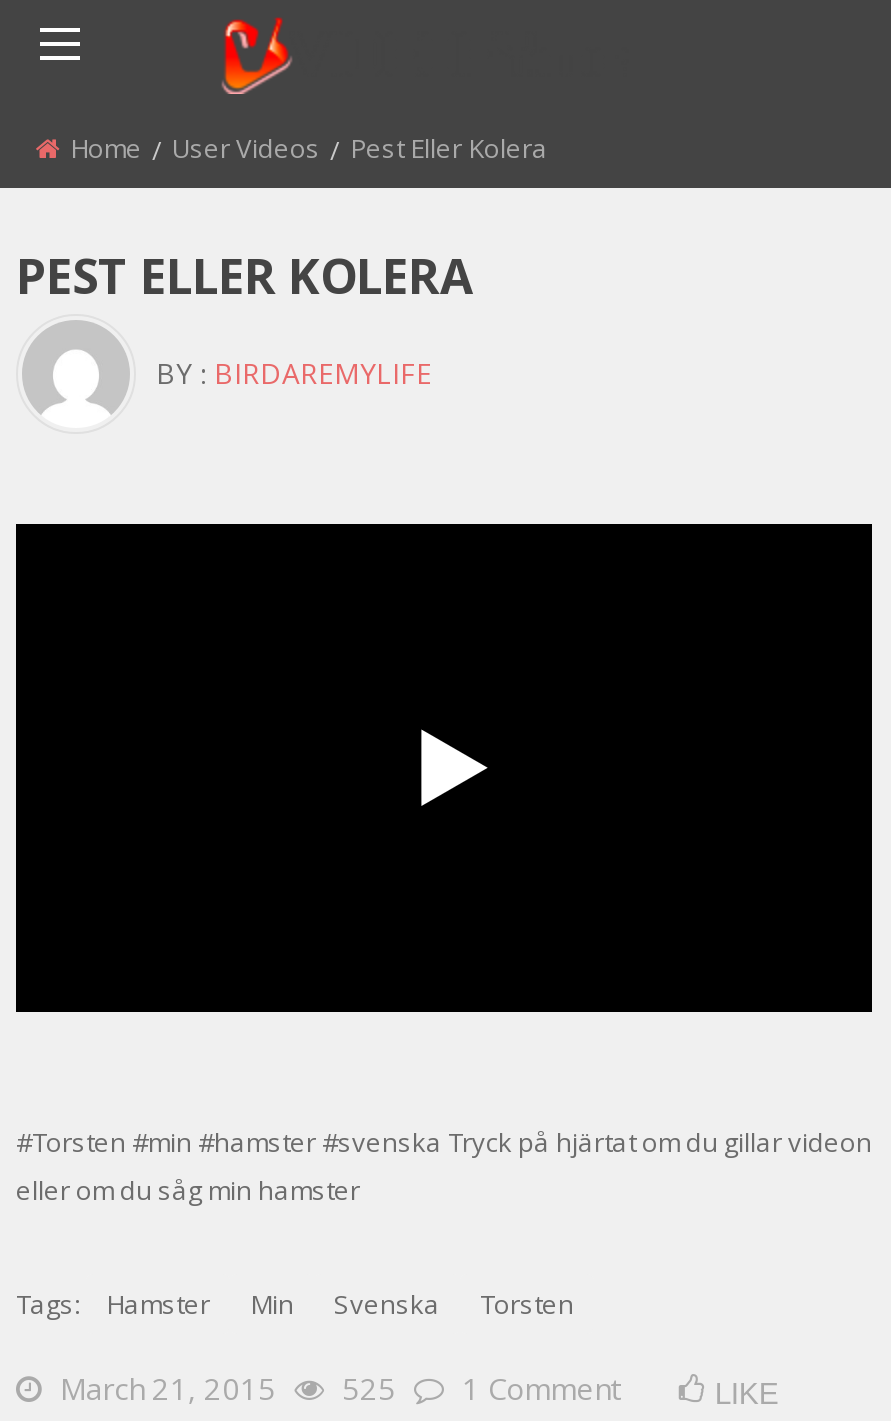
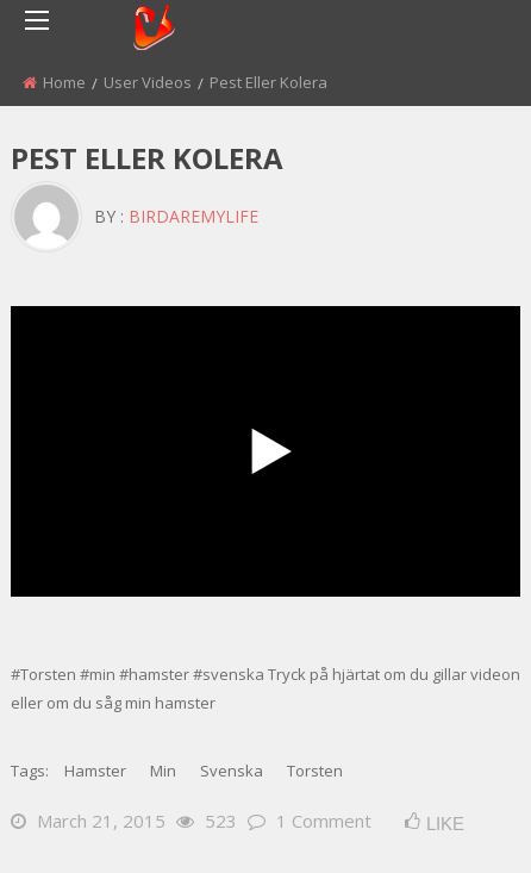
[60,1368,622,1408] March 21, 2015 525 1 Comment -> [37,809,371,833] March 21, 2015 523 1 Comment

